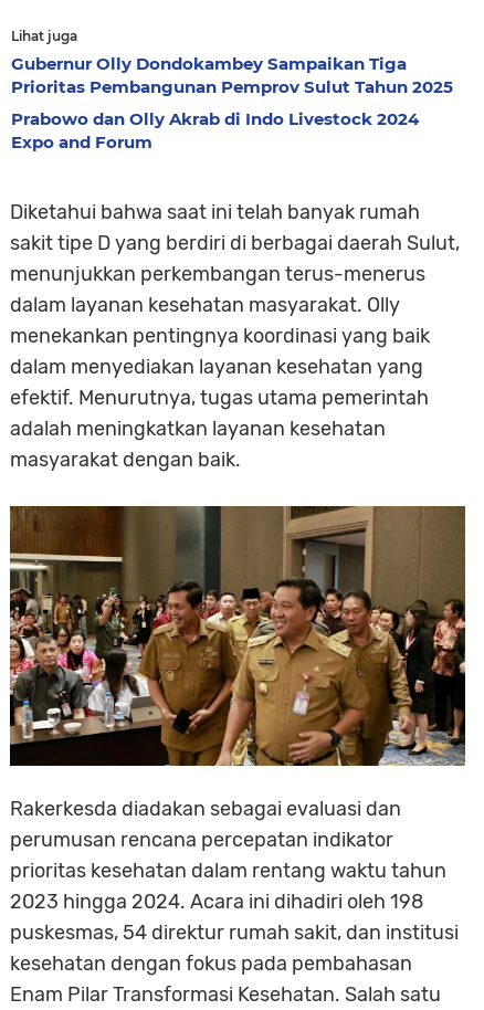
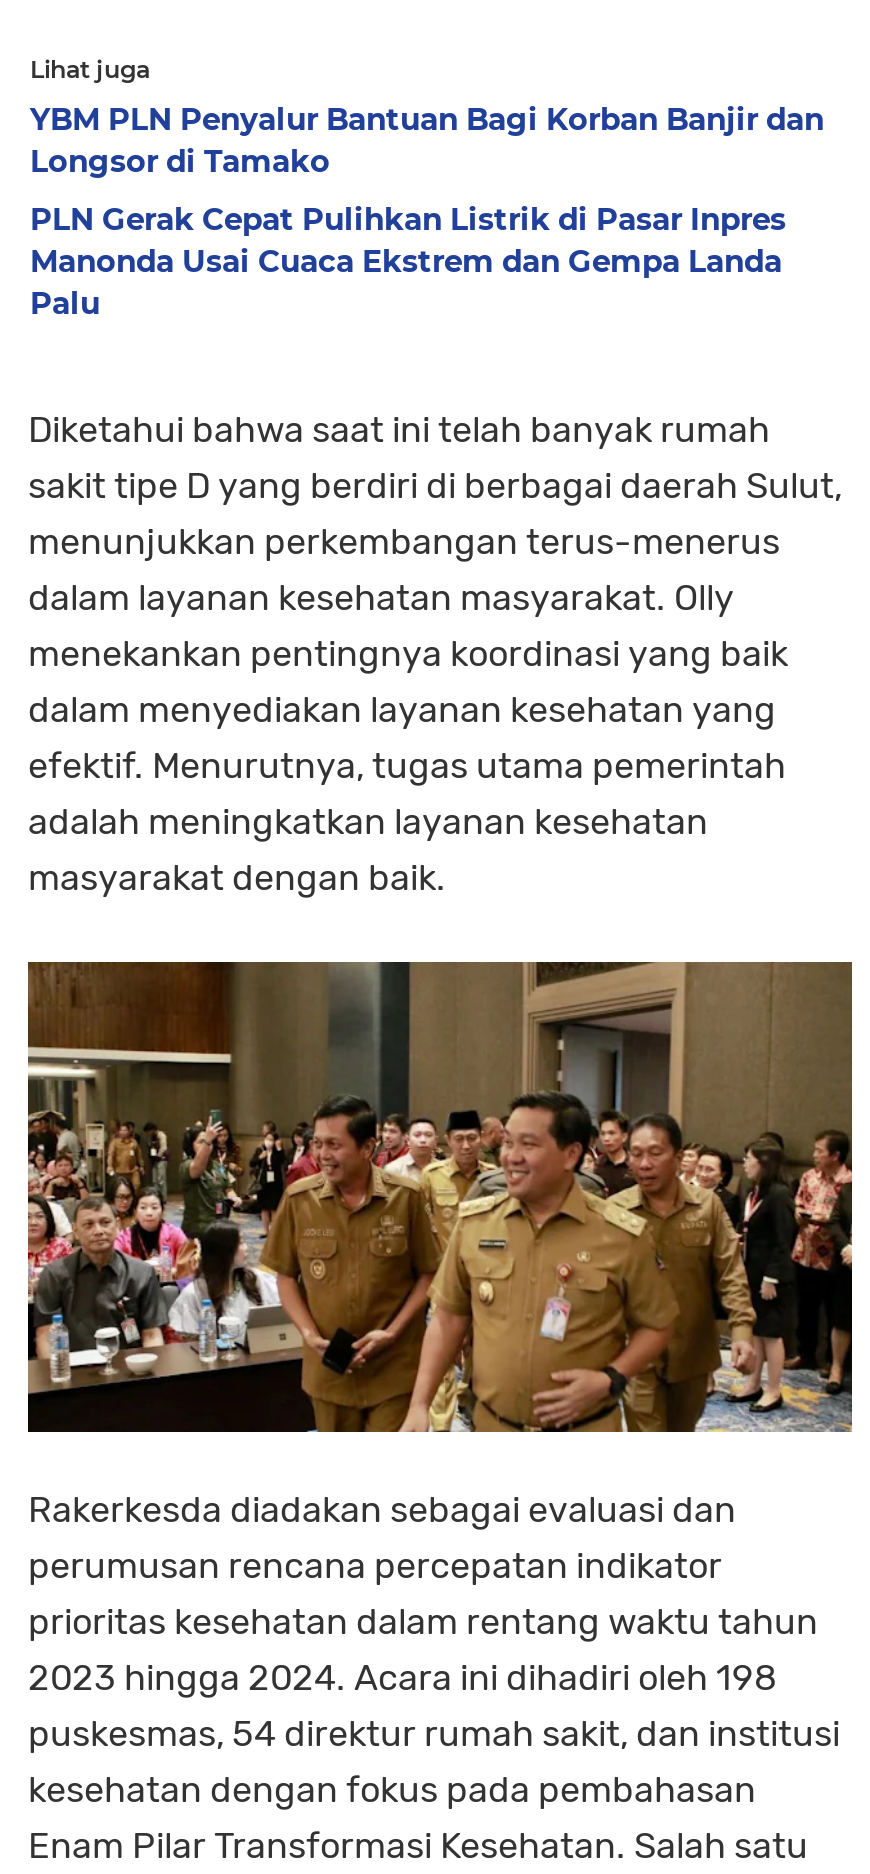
[11,53,453,98] Gubernur Olly Dondokambey Sampaikan Tiga | Prioritas Pembangunan Pemprov Sulut Tahun 2025 -> [30,101,824,181] YBM PLN Penyalur Bantuan Bagi Korban Banjir dan | Longsor di Tamako
[11,109,419,153] Prabowo dan Olly Akrab di Indo Livestock 2024 | Expo and Forum -> [30,201,786,323] PLN Gerak Cepat Pulihkan Listrik di Pasar Inpres | Manonda Usai Cuaca Ekstrem dan Gempa Landa | Palu

